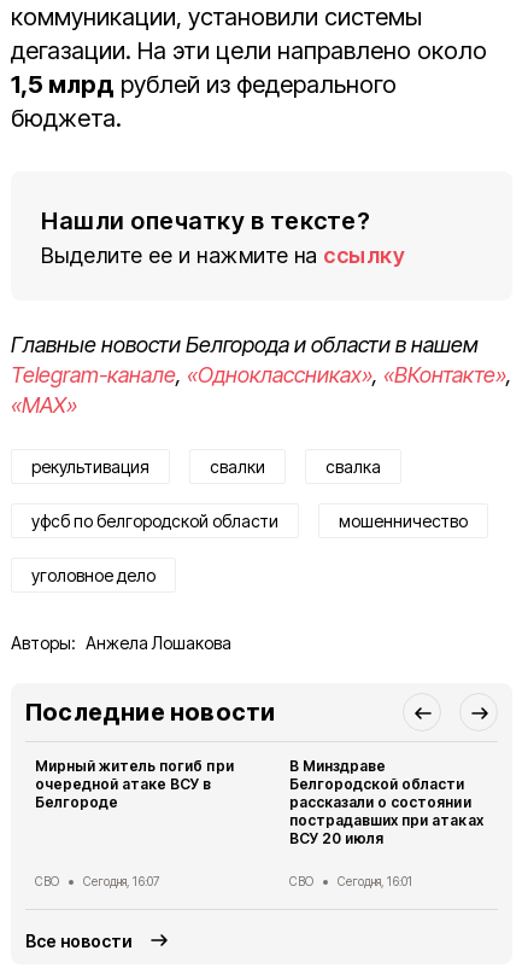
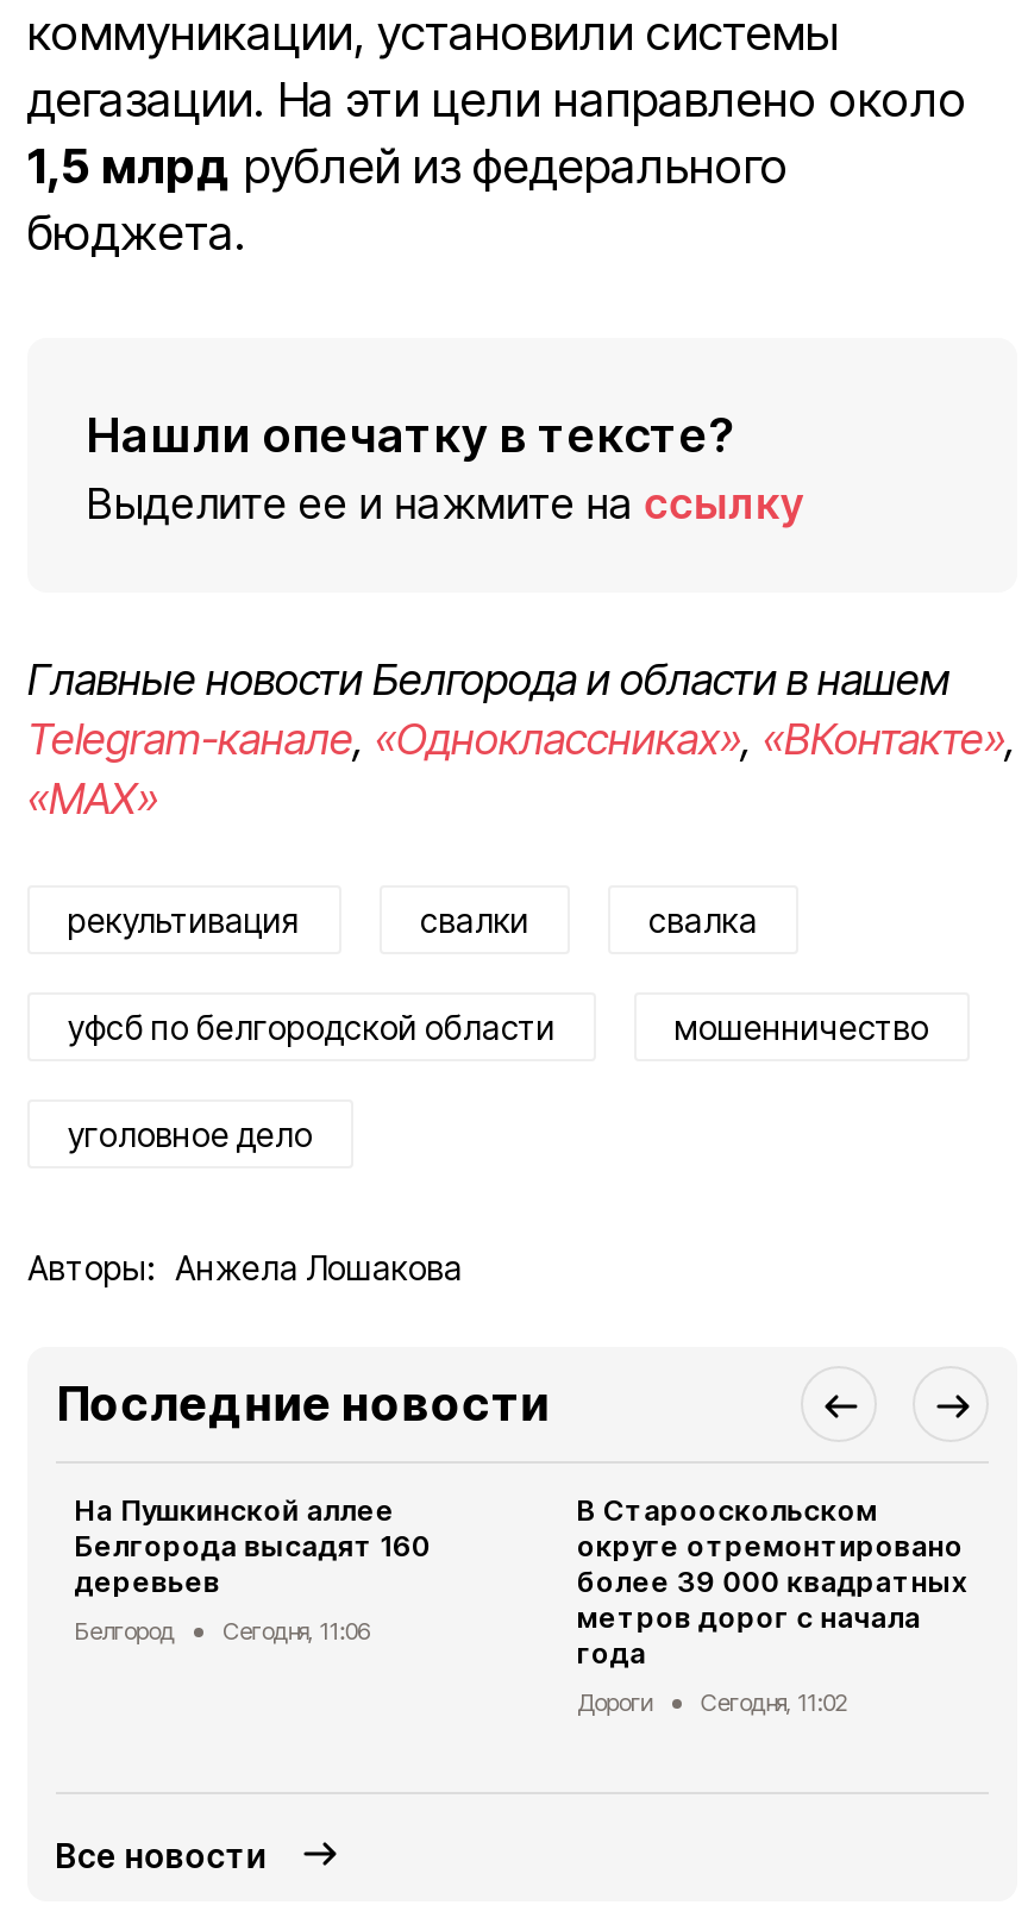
[35,757,233,811] Мирный житель погиб при | очередной атаке ВСУ в | Белгороде -> [75,1492,431,1599] На Пушкинской аллее | Белгорода высадят 160 | деревьев
[289,757,483,847] В Минздраве | Белгородской области | рассказали о состоянии | пострадавших при атаках | ВСУ 20 июля -> [577,1492,966,1671] В Старооскольском | округе отремонтировано | более 39 000 квадратных | метров дорог с начала | года
[35,874,159,888] СВО | Сегодня, 16:07 -> [75,1616,369,1644] Белгород | Сегодня, 11:06
[289,874,412,888] СВО | Сегодня, 16:01 -> [577,1687,849,1716] Дороги | Сегодня, 11:02

